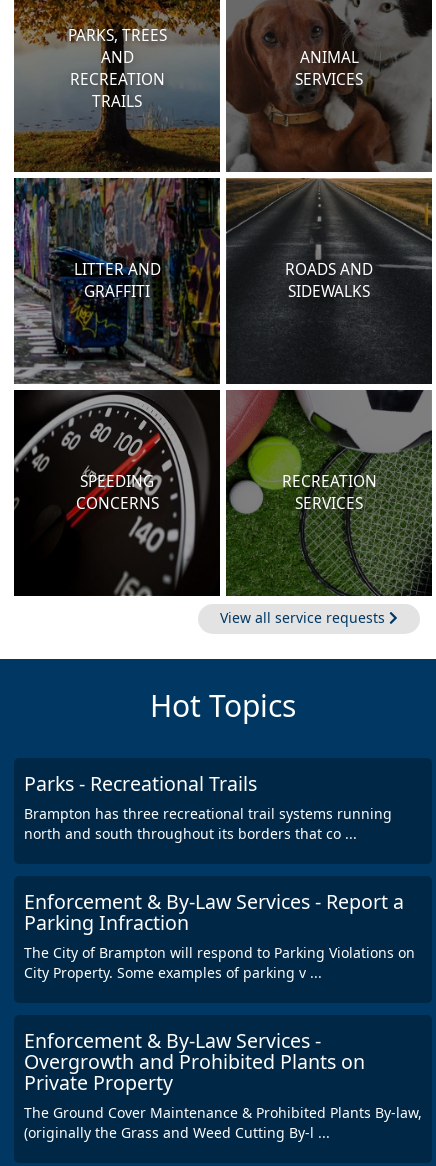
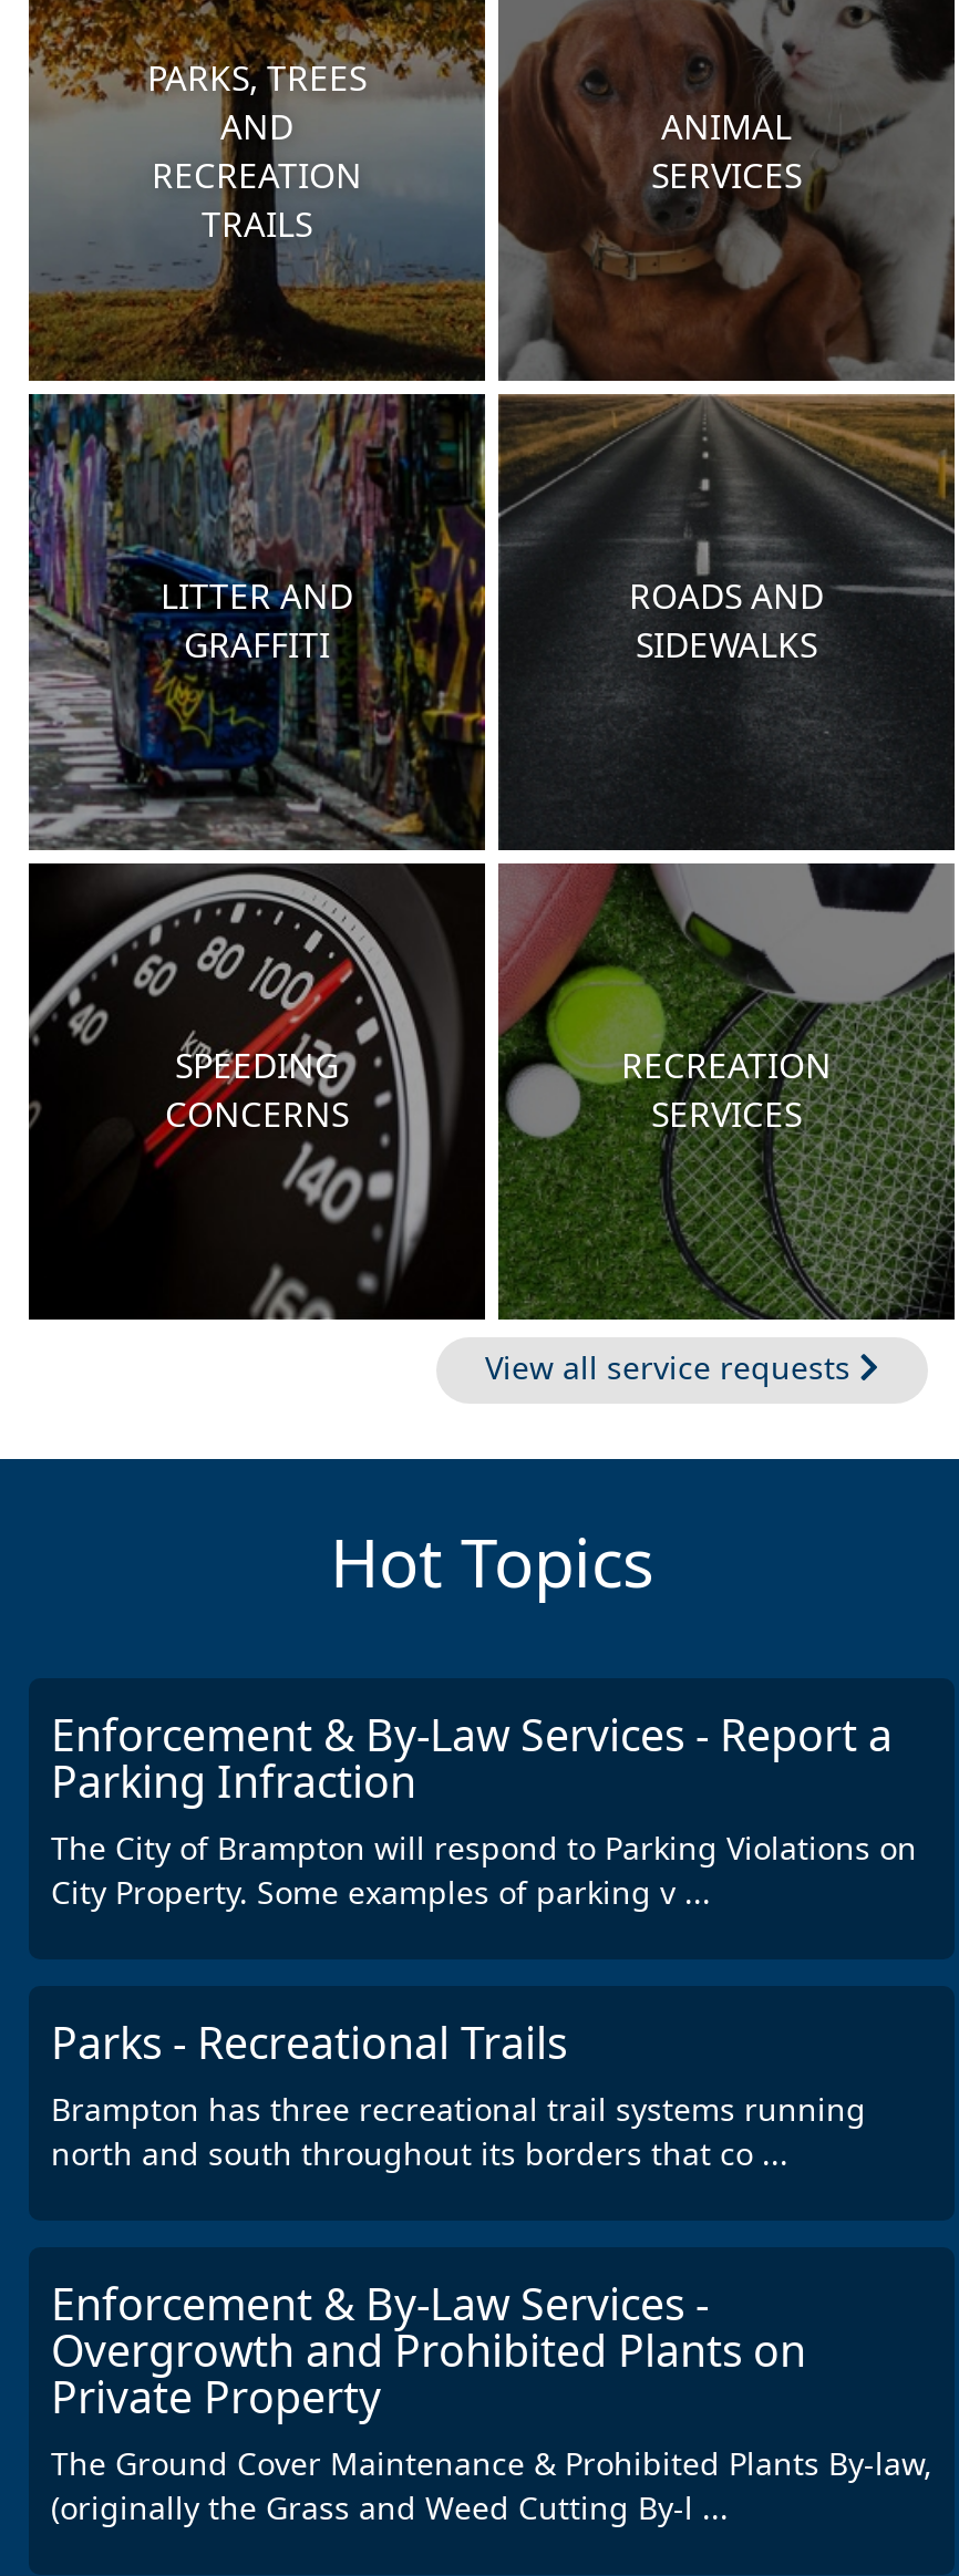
moved [24,770,392,843] -> [51,2013,866,2174]: Parks - Recreational Trails | Brampton has three recreational trail systems running | north and south throughout its borders that co...
moved [24,888,415,982] -> [51,1705,917,1913]: Enforcement & By-Law Services - Report a | Parking Infraction | The City of Brampton will respond to Parking Violations on | City Property. Some examples of parking v...

